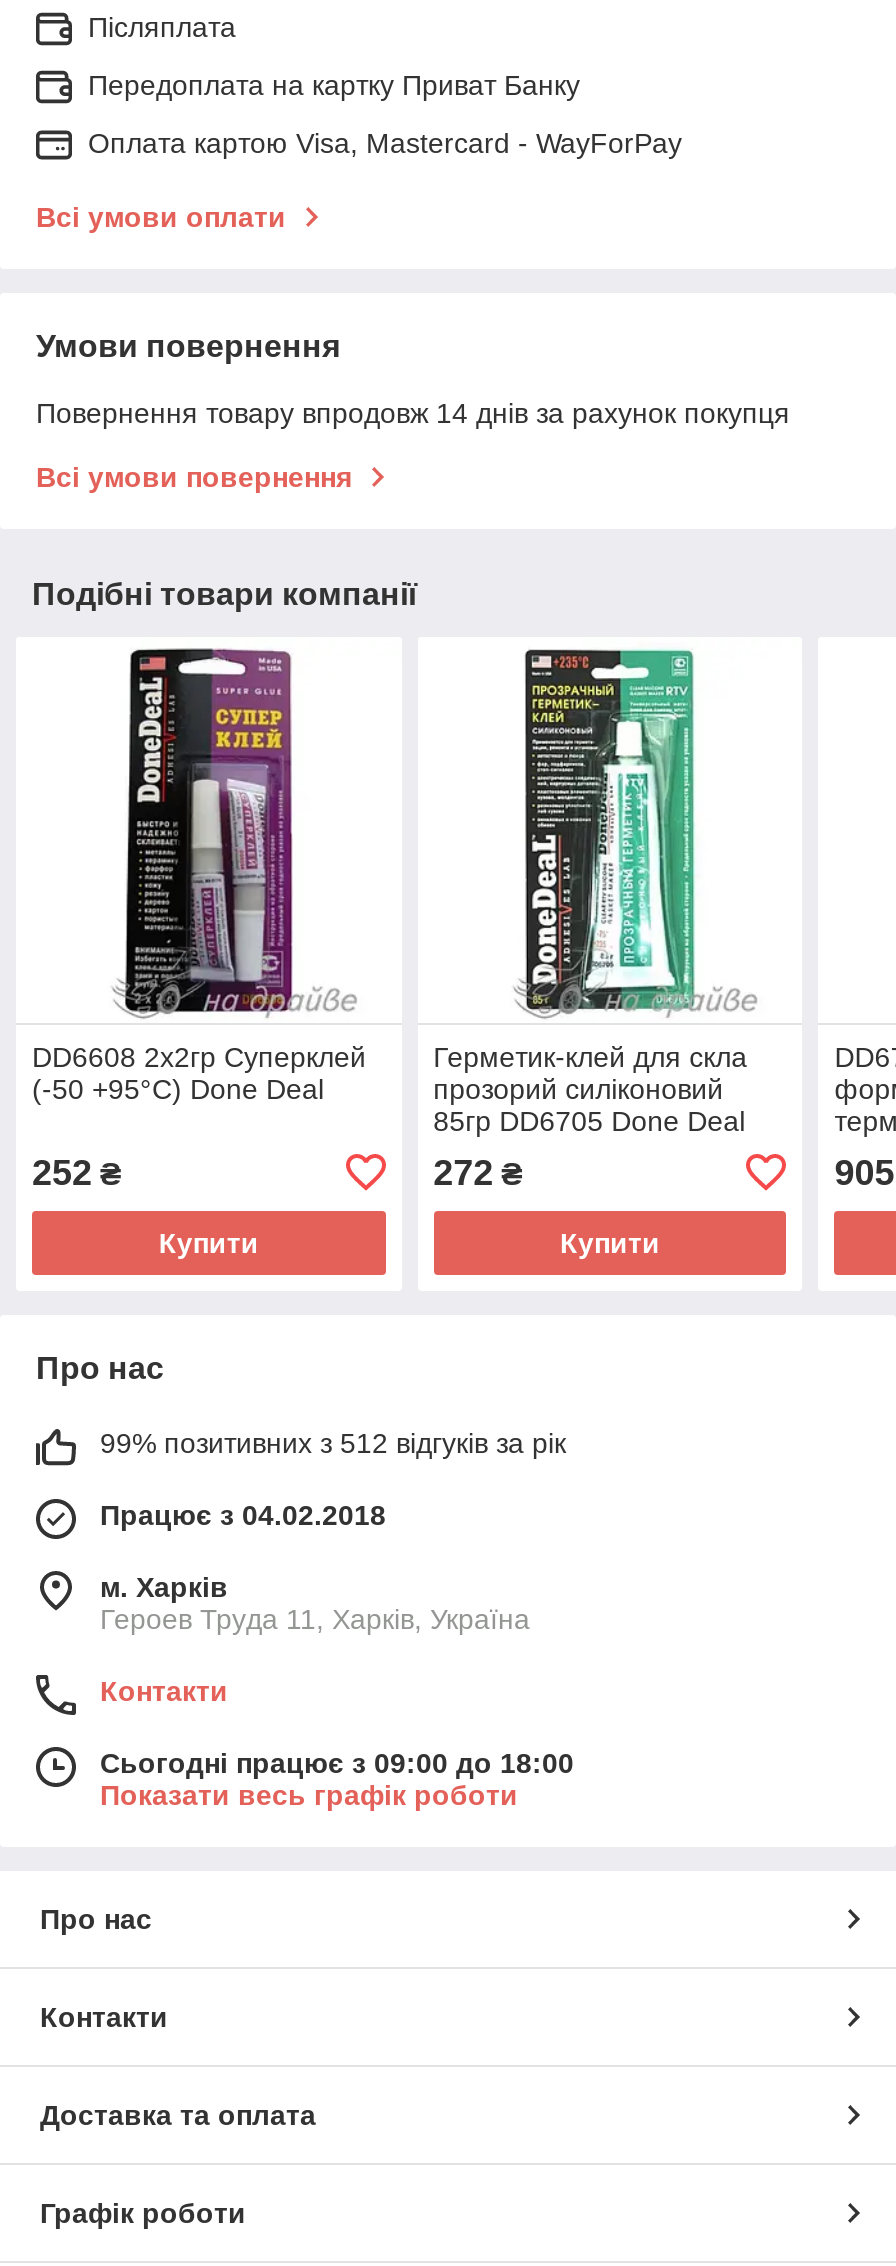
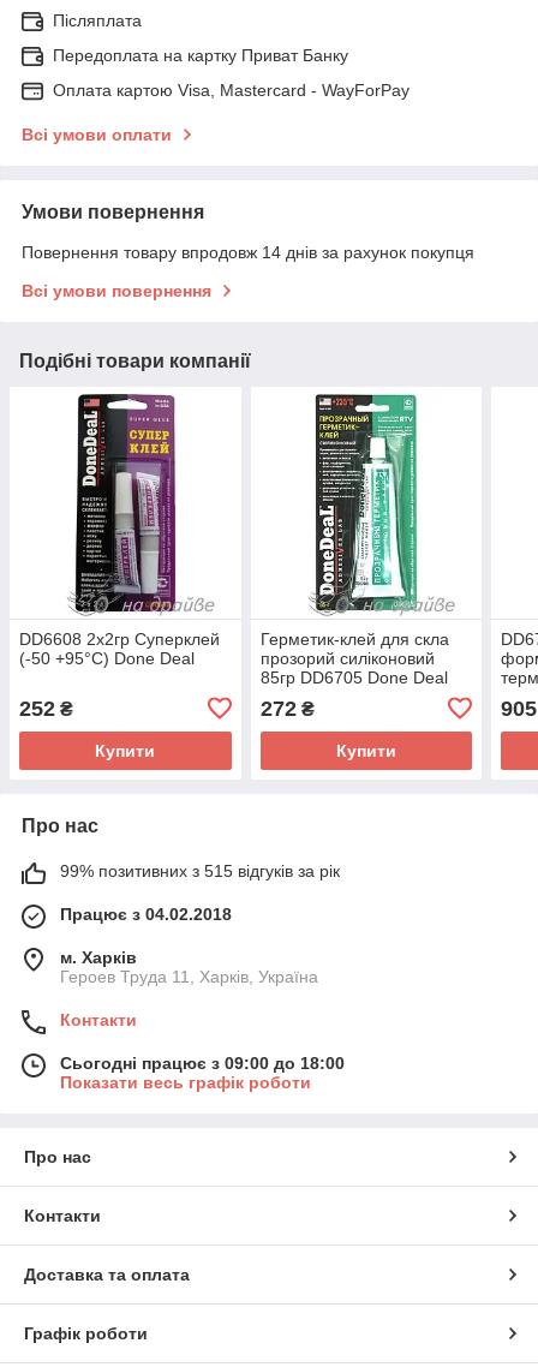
[100,1427,566,1459] 99% позитивних з 512 відгуків за рік -> [60,861,340,880] 99% позитивних з 515 відгуків за рік

